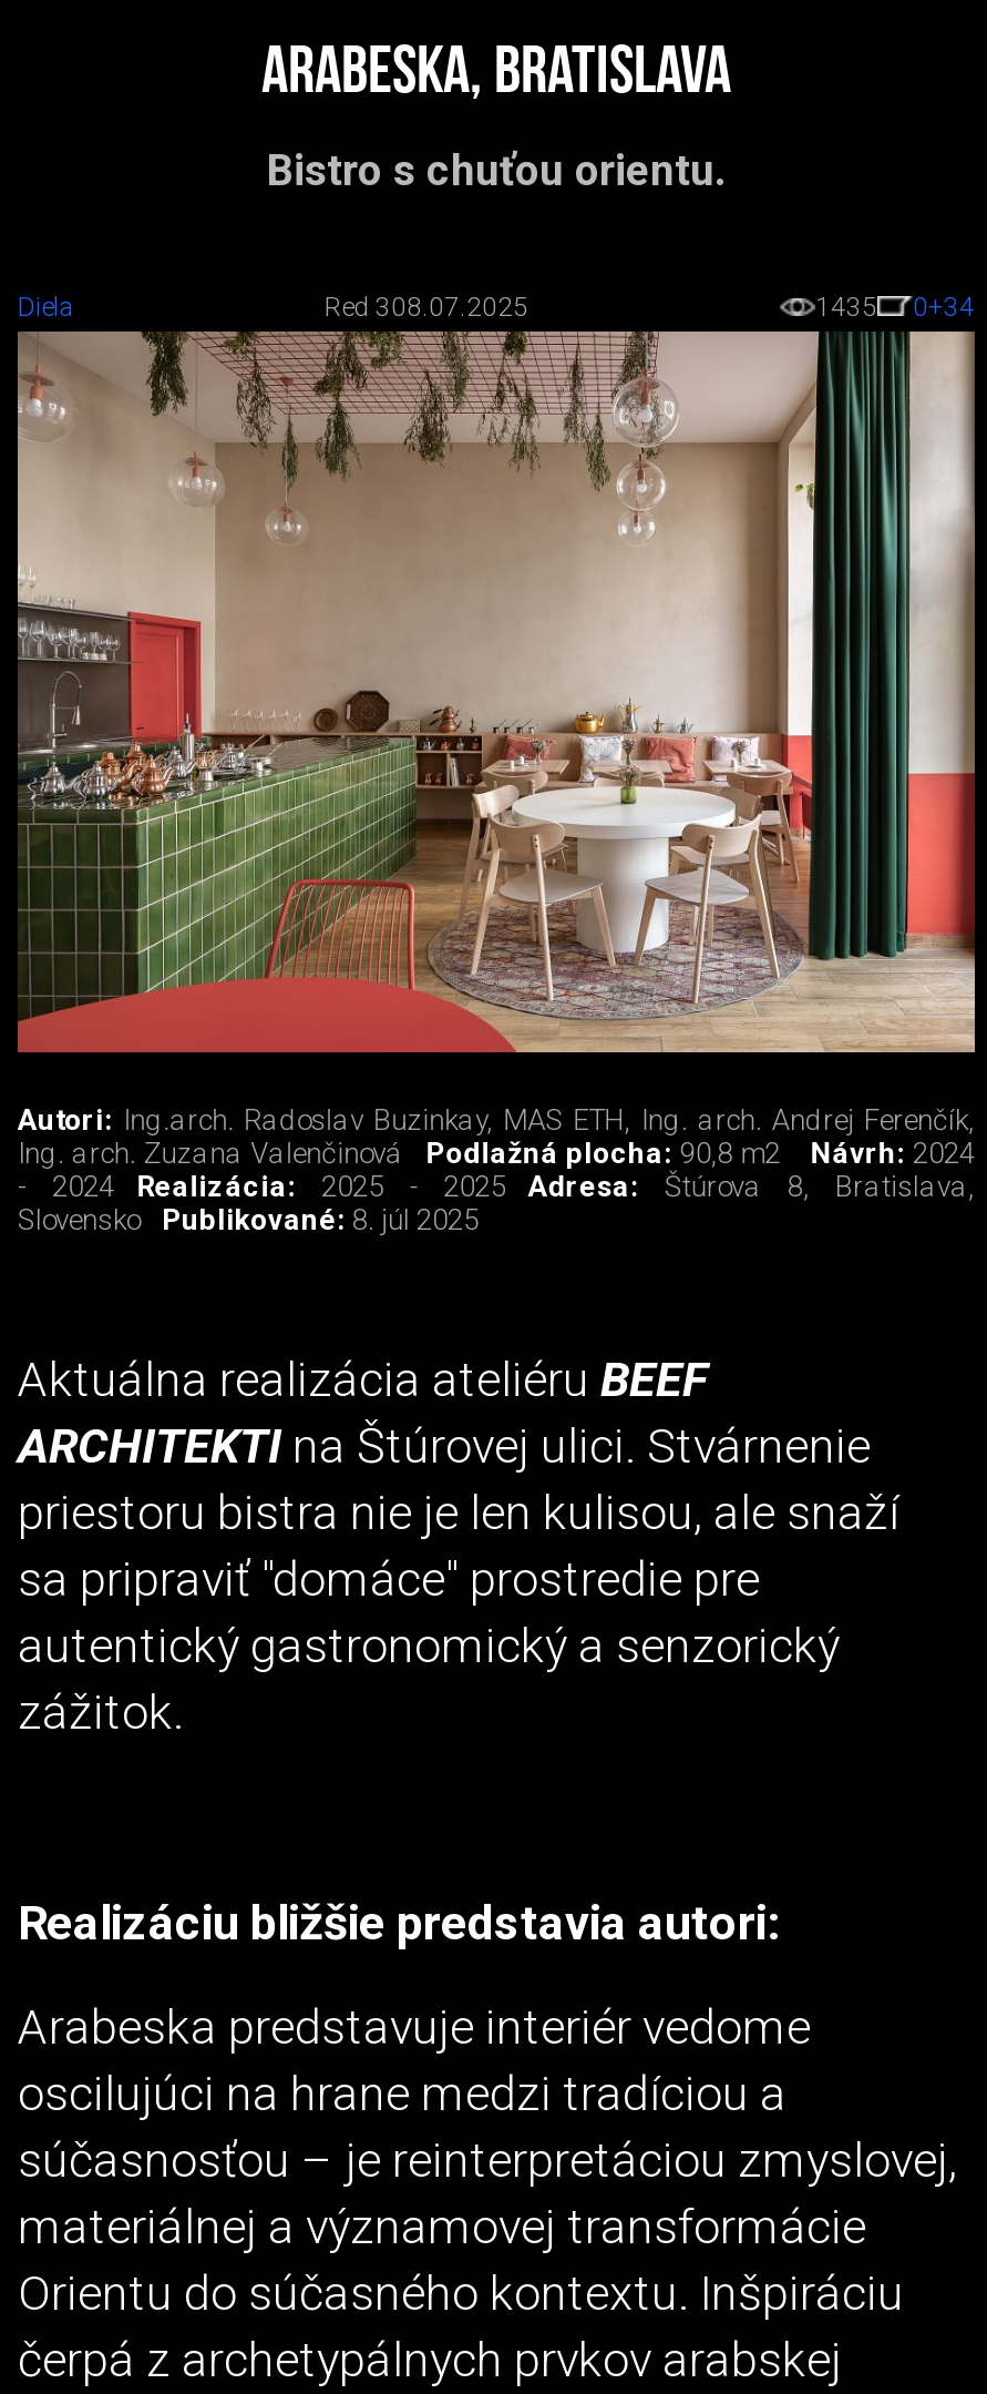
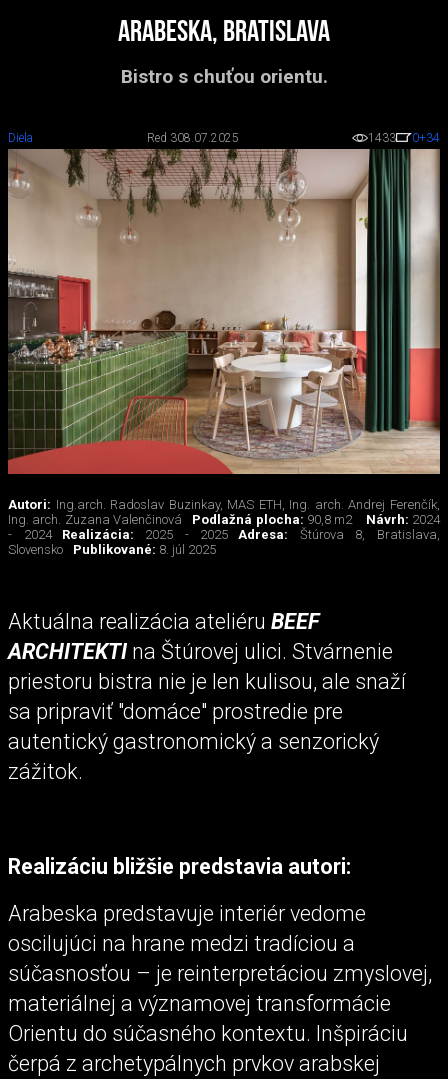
[815,293,975,324] 1435 0+34 -> [368,131,440,145] 1433 0+34

